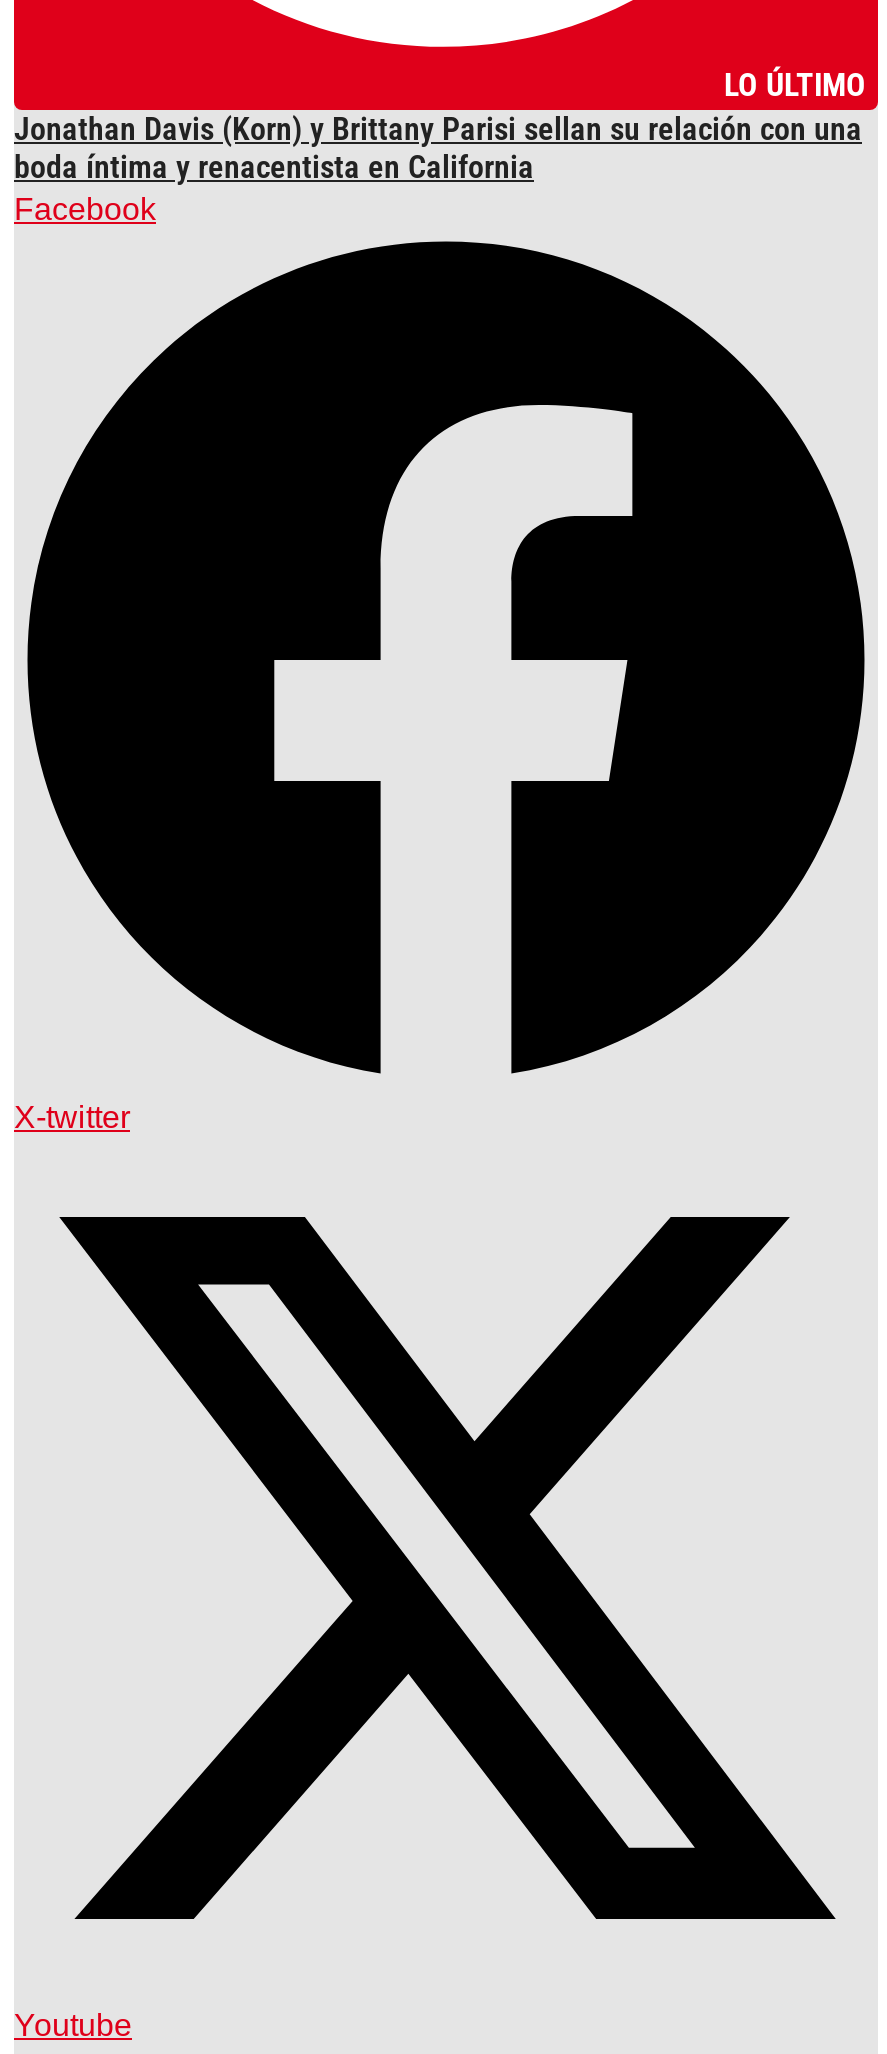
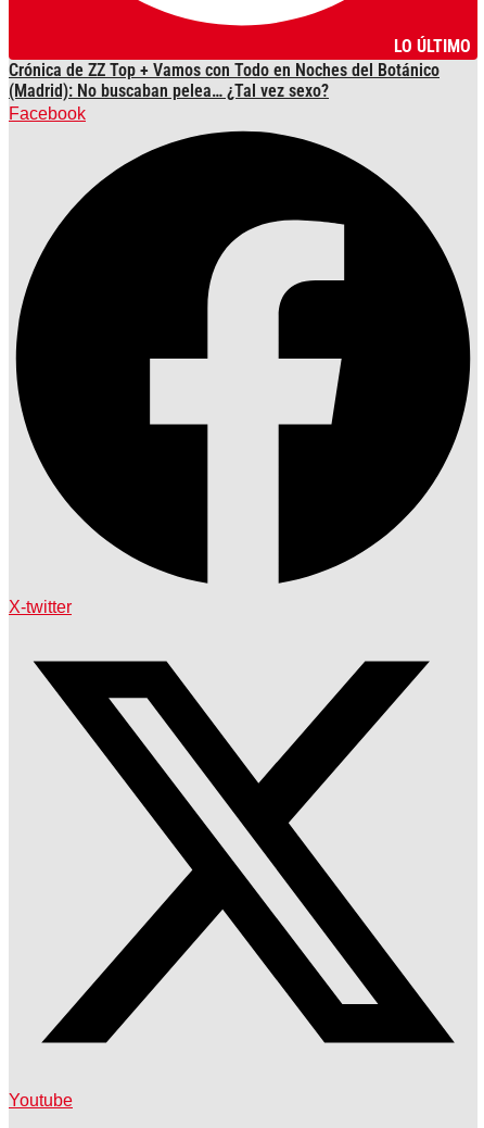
[14,110,862,186] Jonathan Davis (Korn) y Brittany Parisi sellan su relación con una | boda íntima y renacentista en California -> [9,60,440,101] Crónica de ZZ Top + Vamos con Todo en Noches del Botánico | (Madrid): No buscaban pelea… ¿Tal vez sexo?

